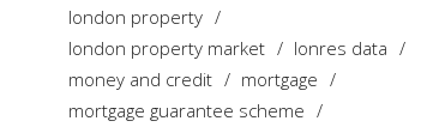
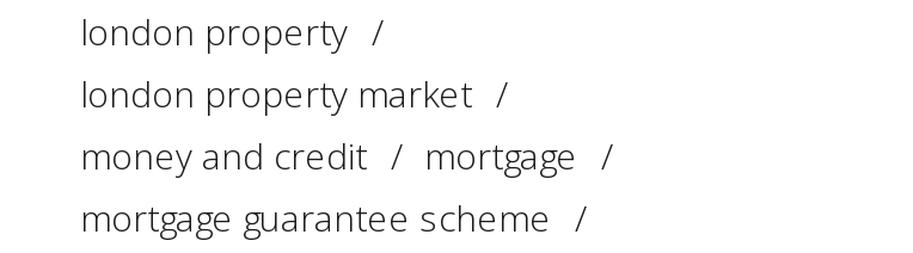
[294,35,387,59] lonres data -> none

